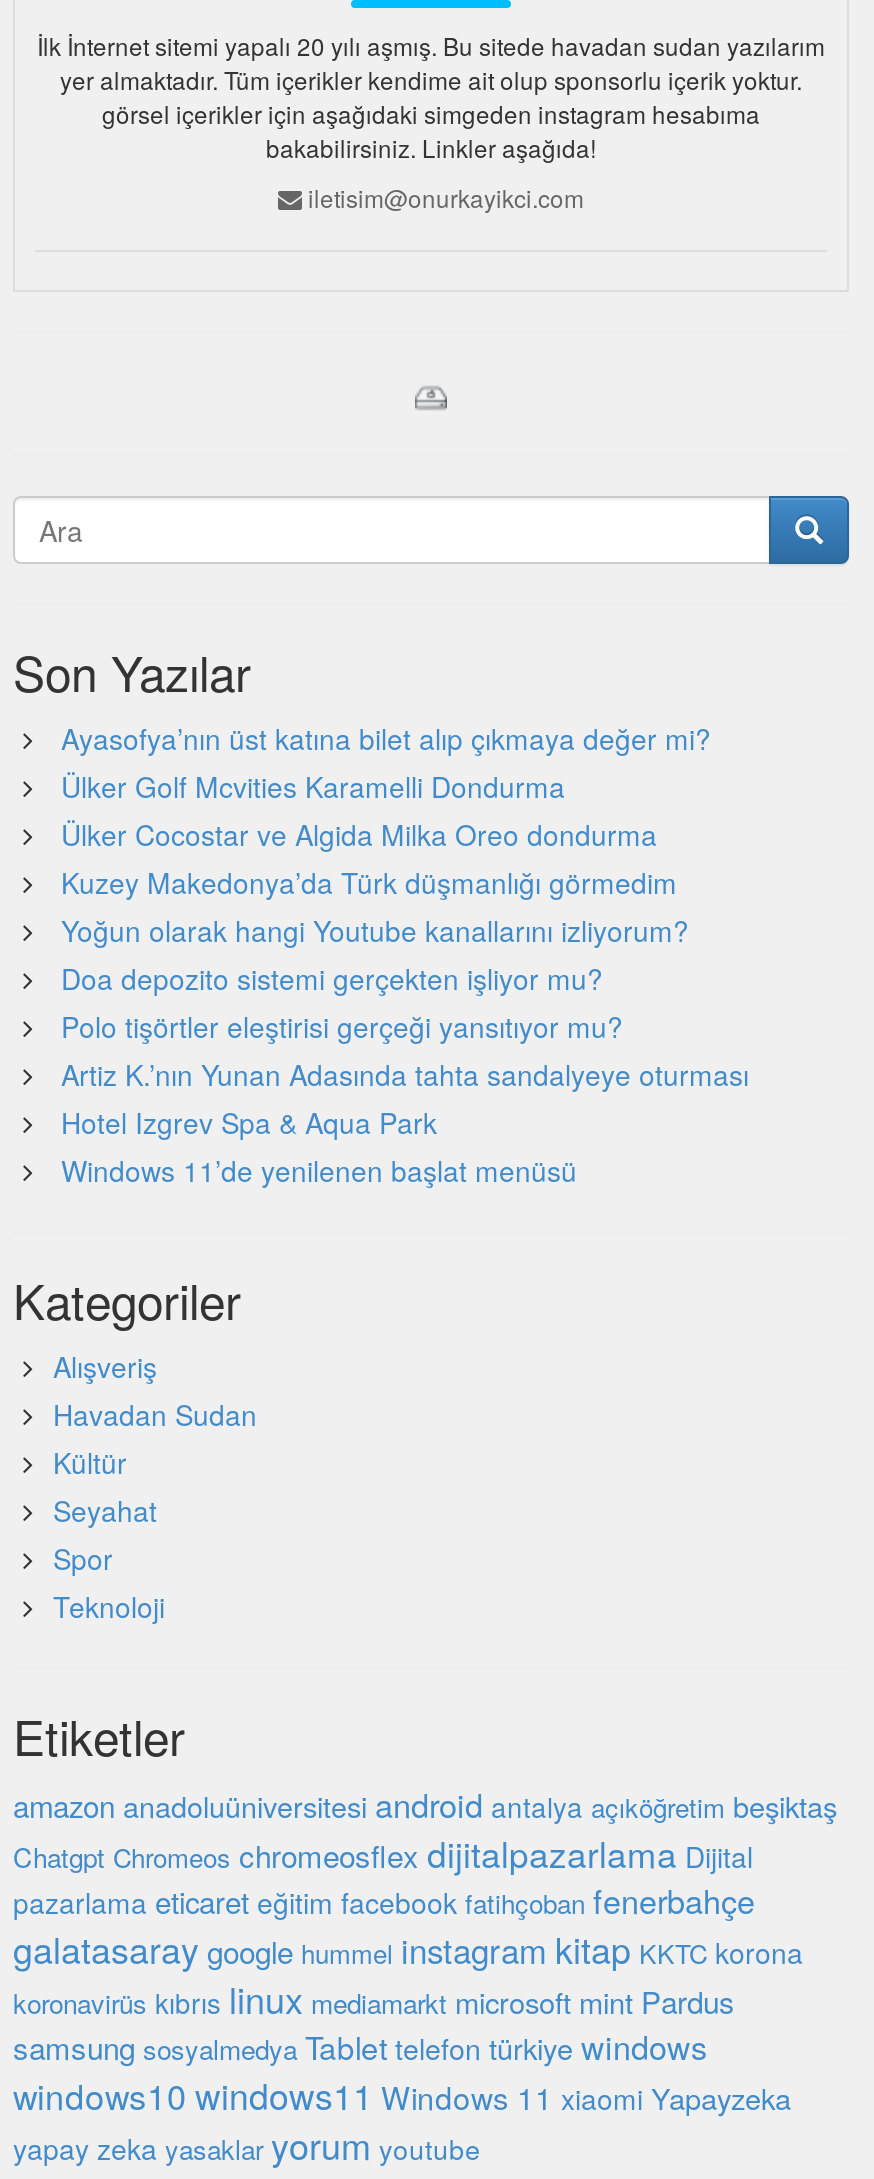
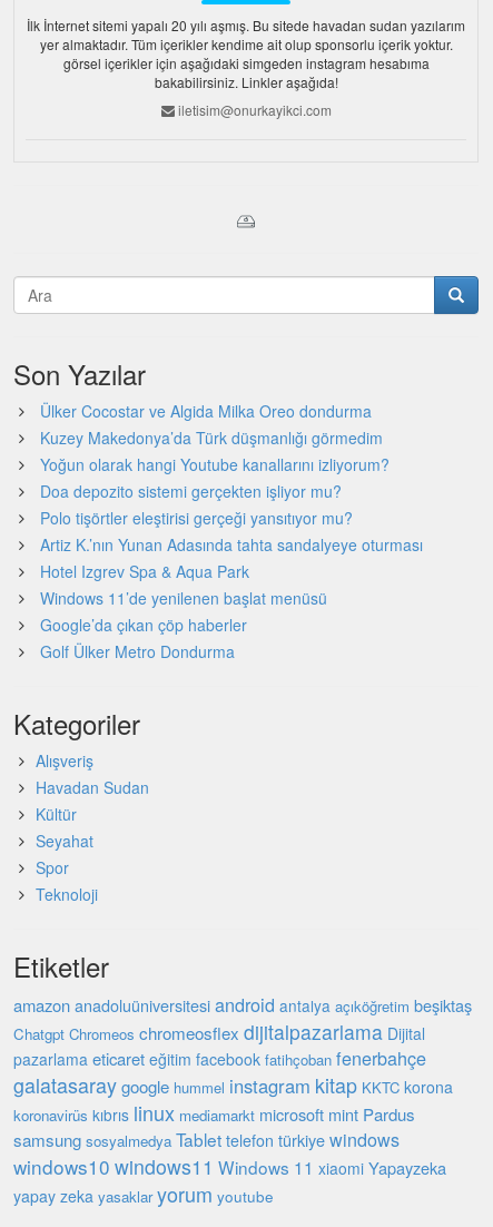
[61,719,711,807] Ayasofya’nın üst katına bilet alıp çıkmaya değer mi? | Ülker Golf Mcvities Karamelli Dondurma -> none
moved [61,815,749,1191] -> [40,400,423,609]: Ülker Cocostar ve Algida Milka Oreo dondurma | Kuzey Makedonya’da Türk düşmanlığı görmedim | Yoğun olarak hangi Youtube kanallarını izliyorum? | Doa depozito sistemi gerçekten işliyor mu? | Polo tişörtler eleştirisi gerçeği yansıtıyor mu? | Artiz K.’nın Yunan Adasında tahta sandalyeye oturması | Hotel Izgrev Spa & Aqua Park | Windows 11’de yenilenen başlat menüsü
none -> [40,614,247,663] Google’da çıkan çöp haberler | Golf Ülker Metro Dondurma

